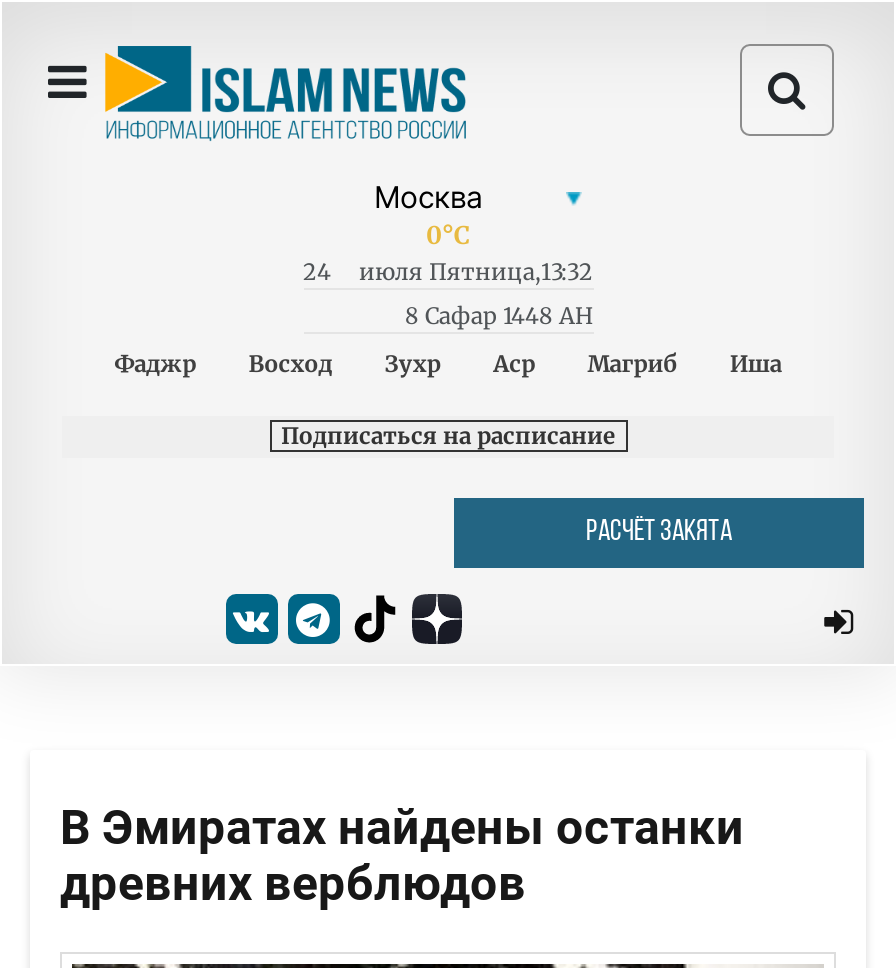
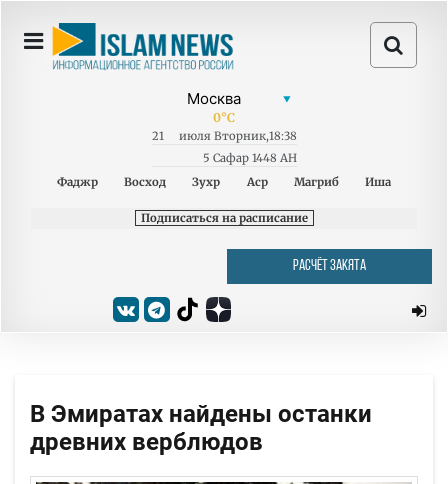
[303,258,331,286] 24 -> [151,129,163,143] 21
[359,258,593,286] июля Пятница,13:32 -> [178,129,296,143] июля Вторник,18:38
[405,302,593,330] 8 Сафар 1448 AH -> [202,151,296,165] 5 Сафар 1448 AH

